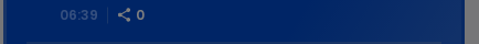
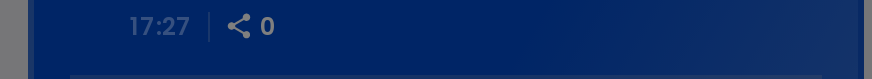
[60,6,145,24] 06:39 0 -> [130,9,276,43] 17:27 0

